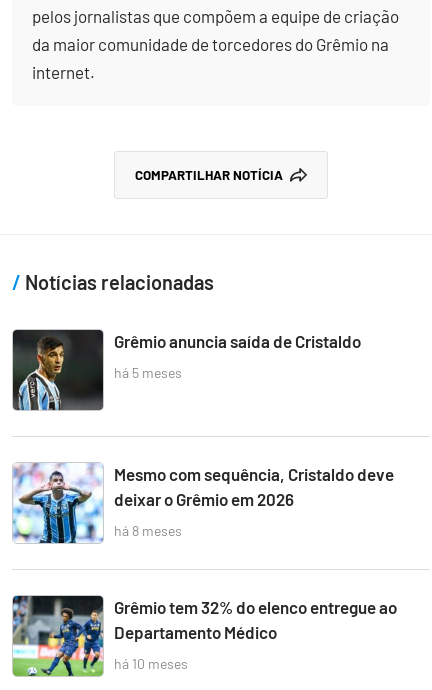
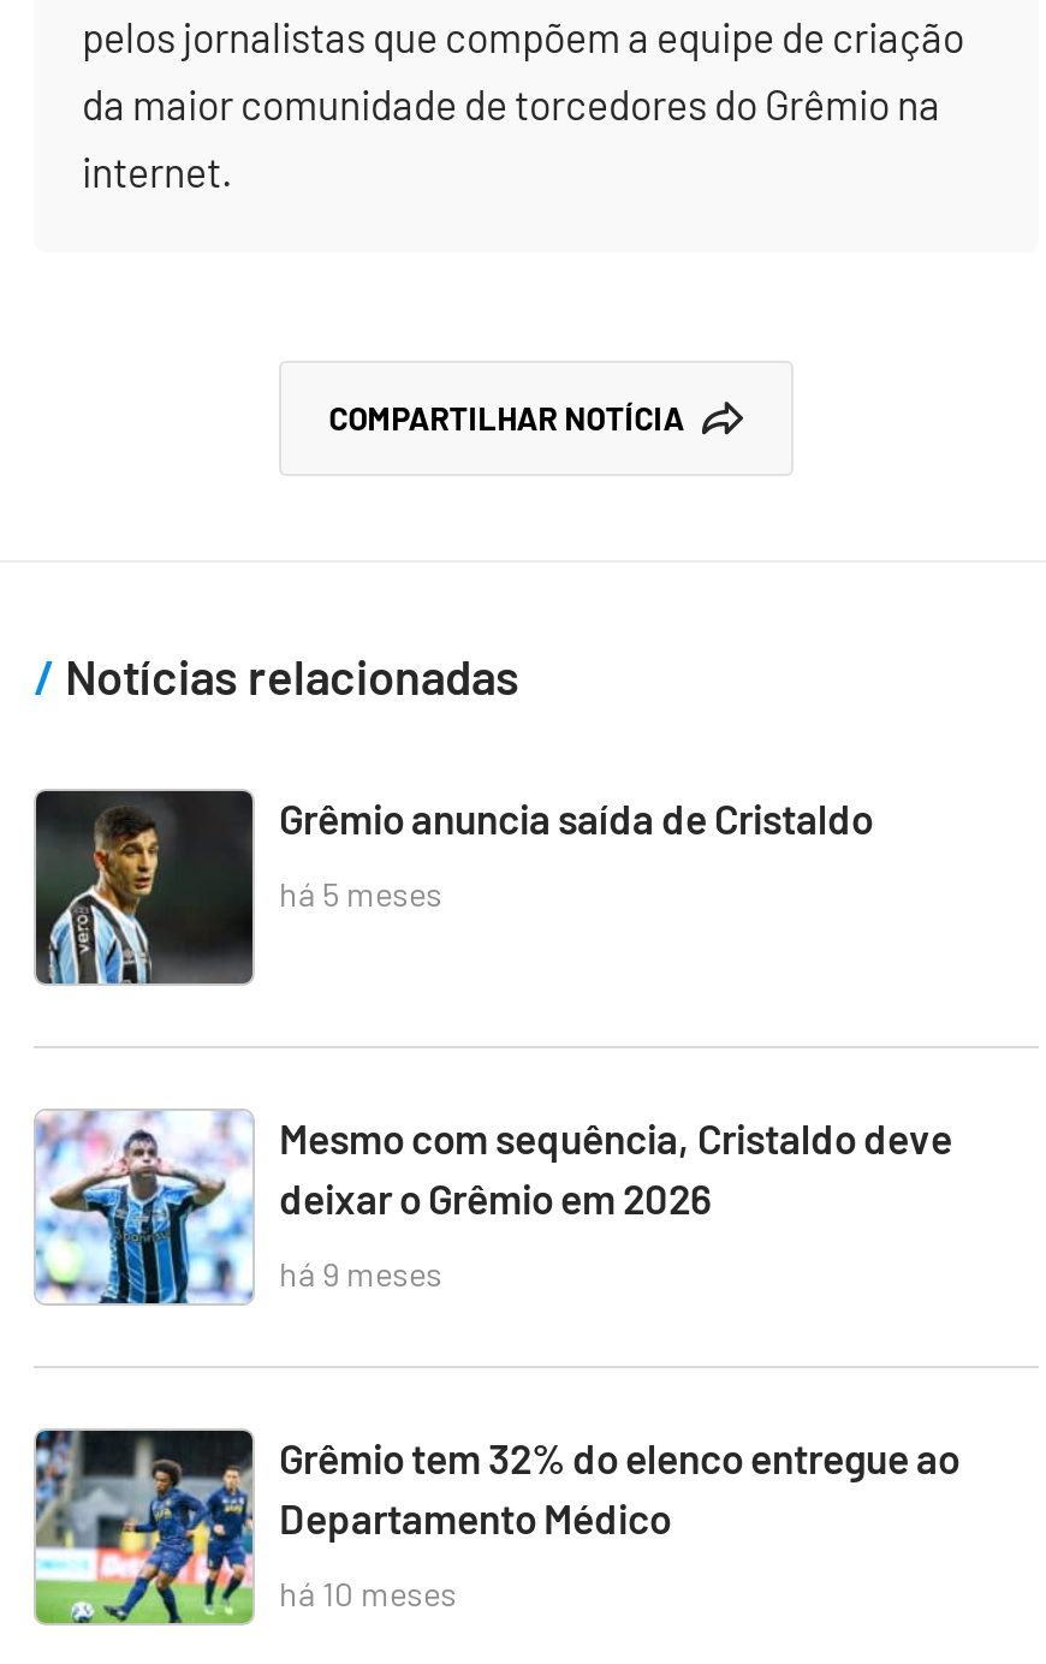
[114,522,182,539] há 8 meses -> [279,1254,442,1294] há 9 meses

